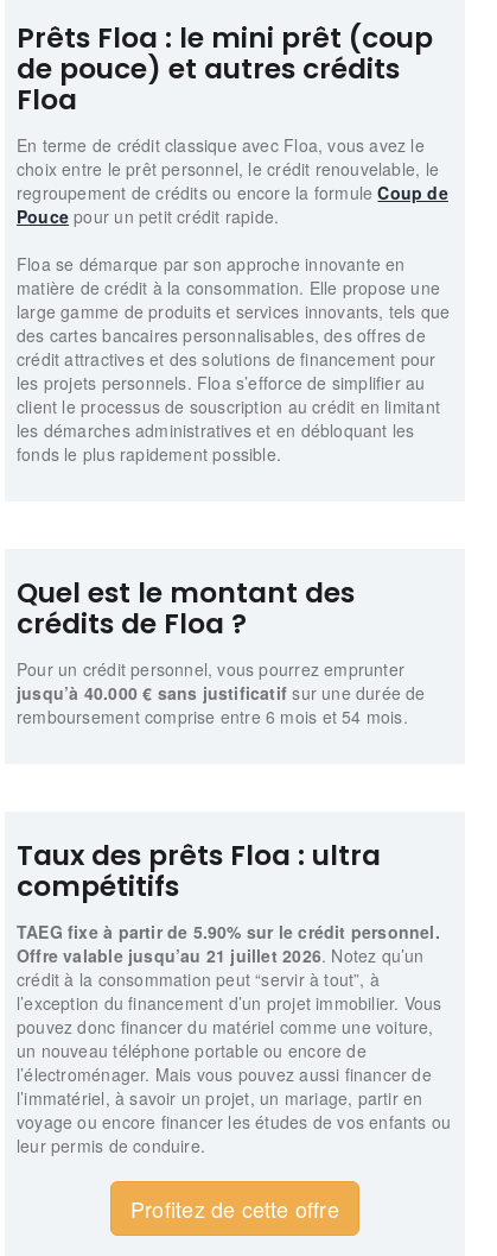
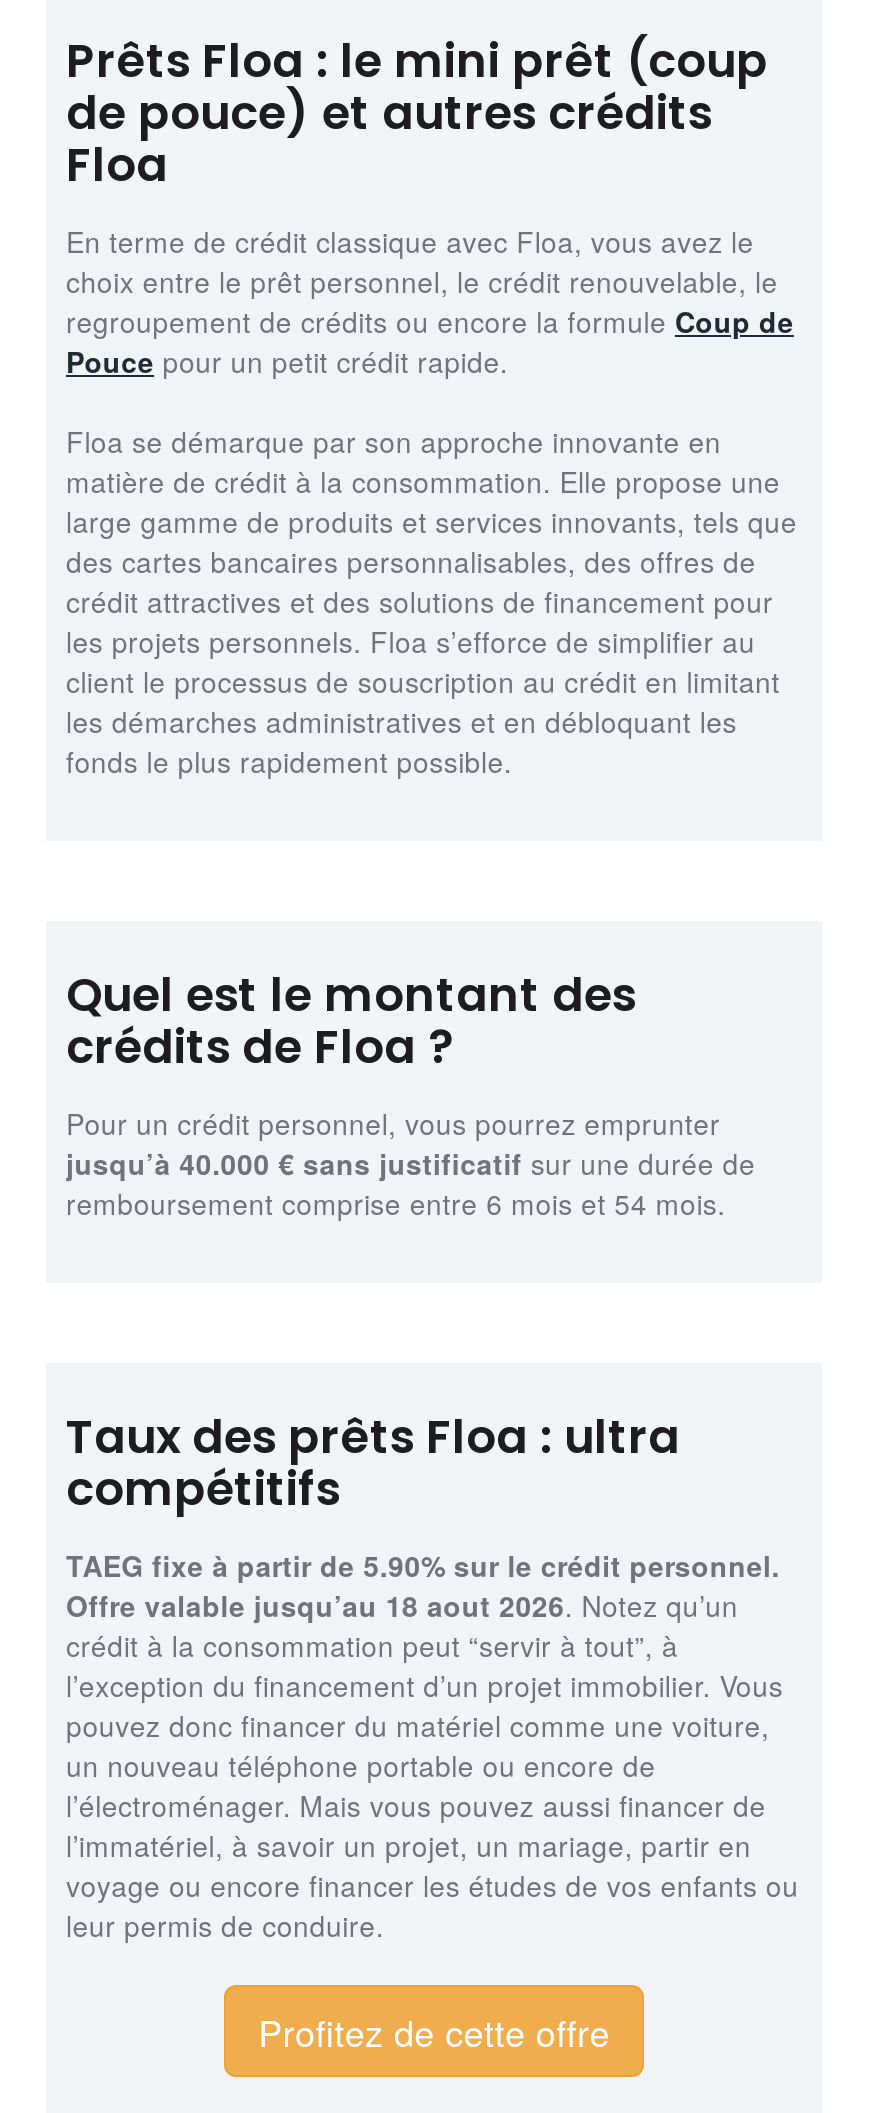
[17,944,424,967] Offre valable jusqu’au 21 juillet 2026. Notez qu’un -> [66,1583,738,1623] Offre valable jusqu’au 18 aout 2026. Notez qu’un

